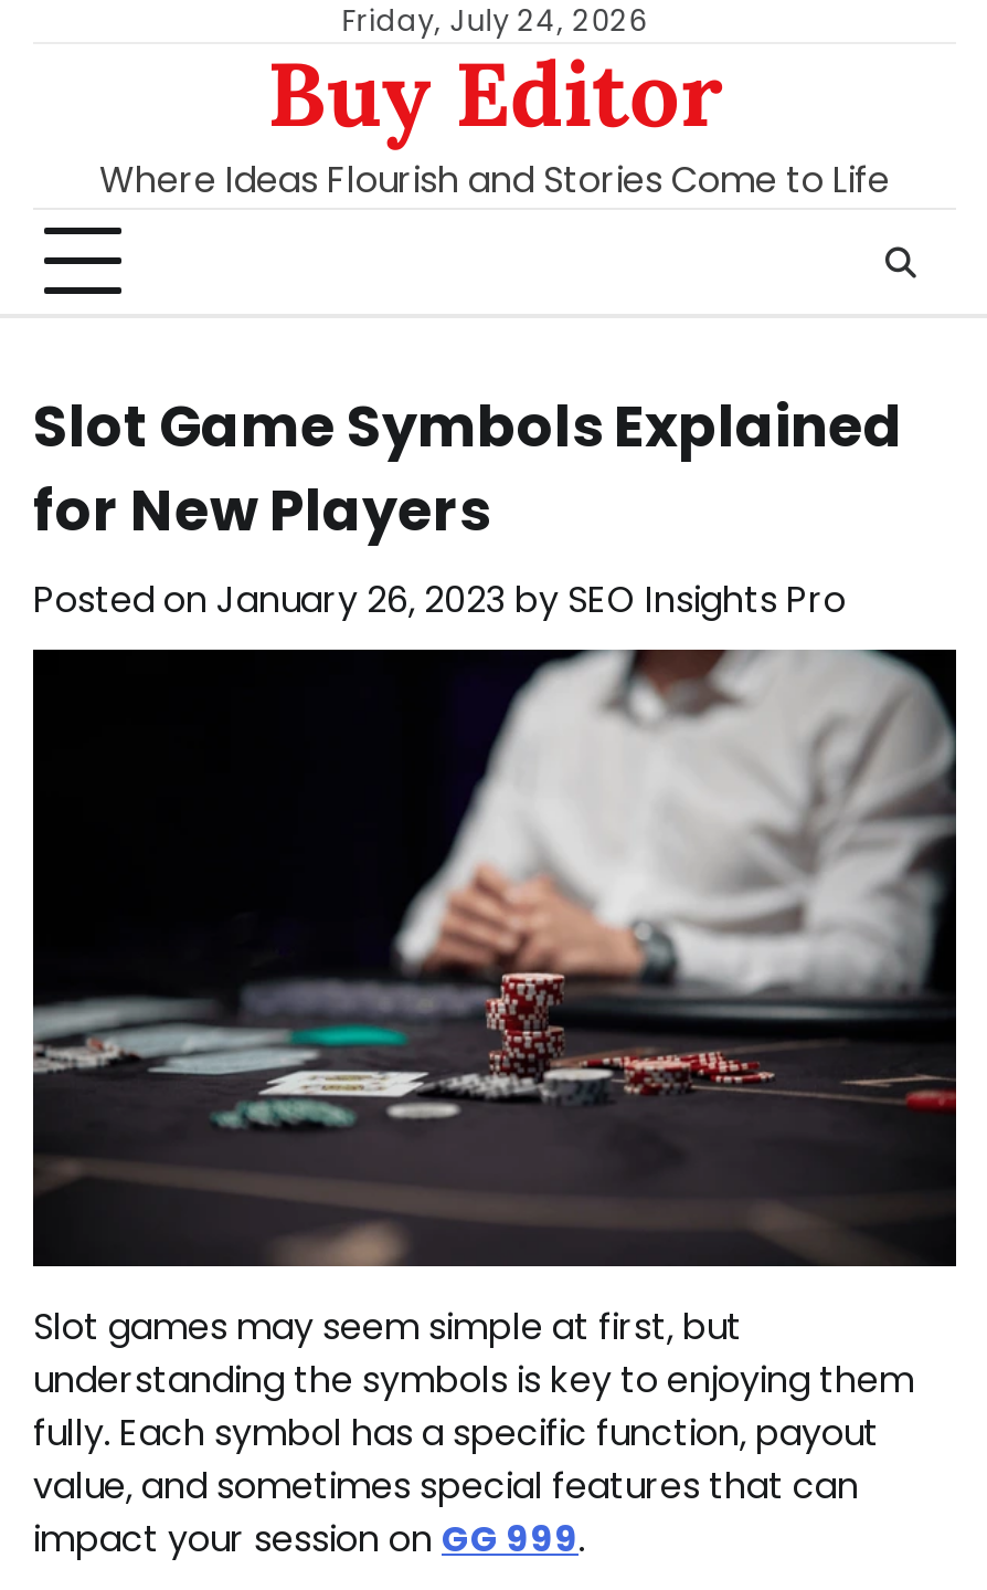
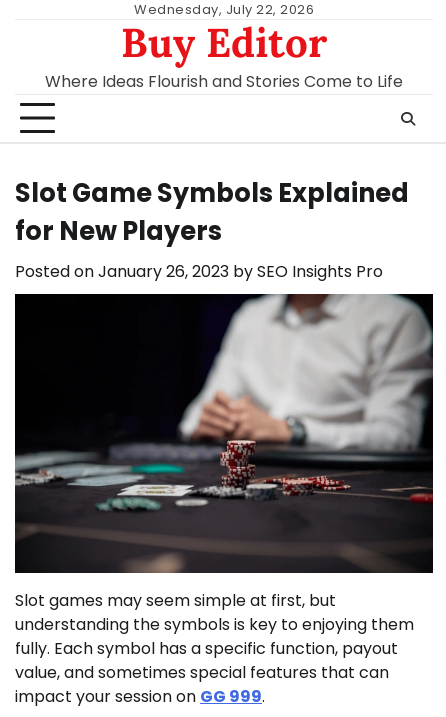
[342,0,647,42] Friday, July 24, 2026 -> [134,0,314,19] Wednesday, July 22, 2026

